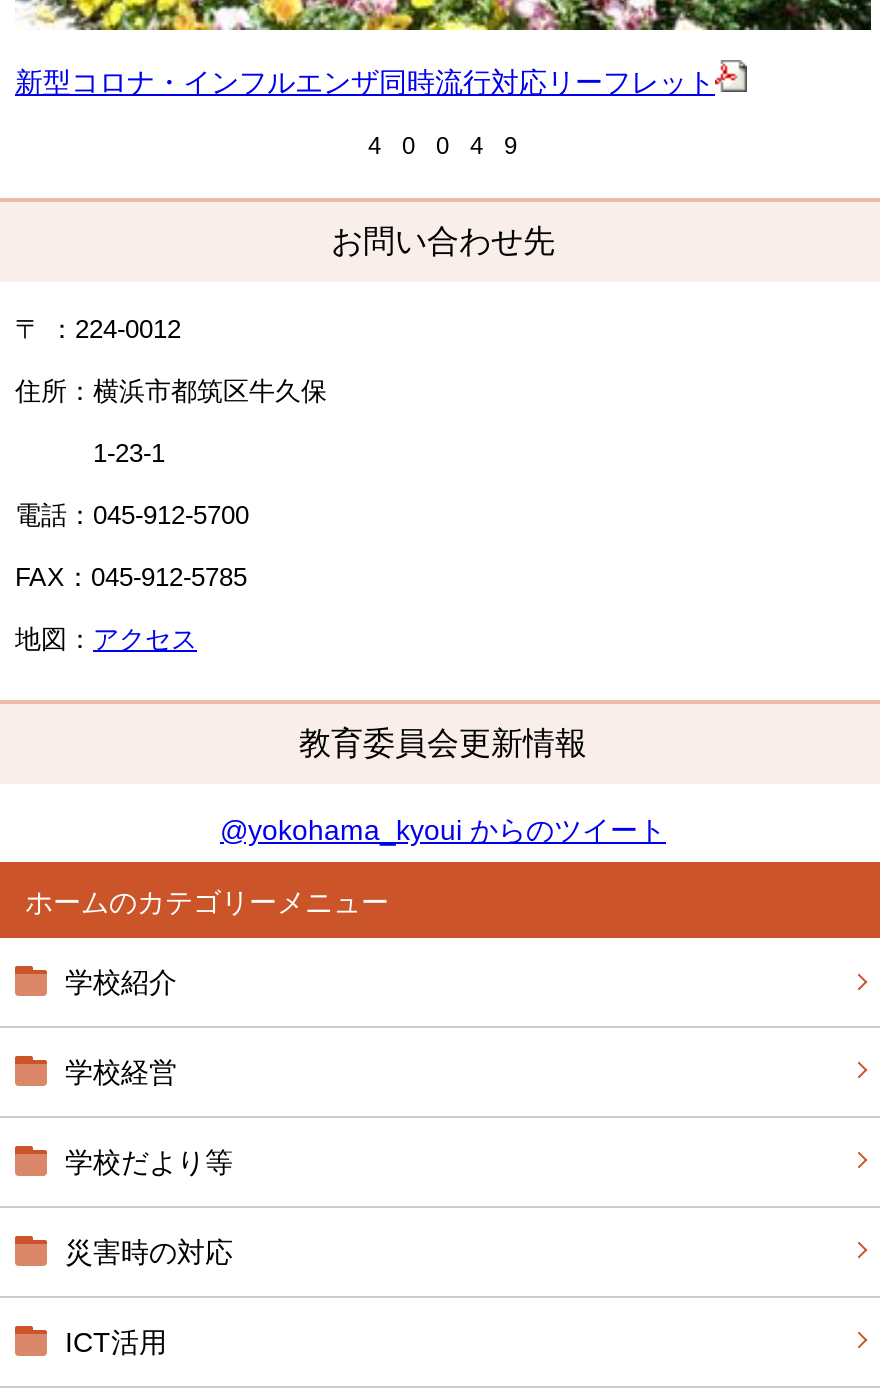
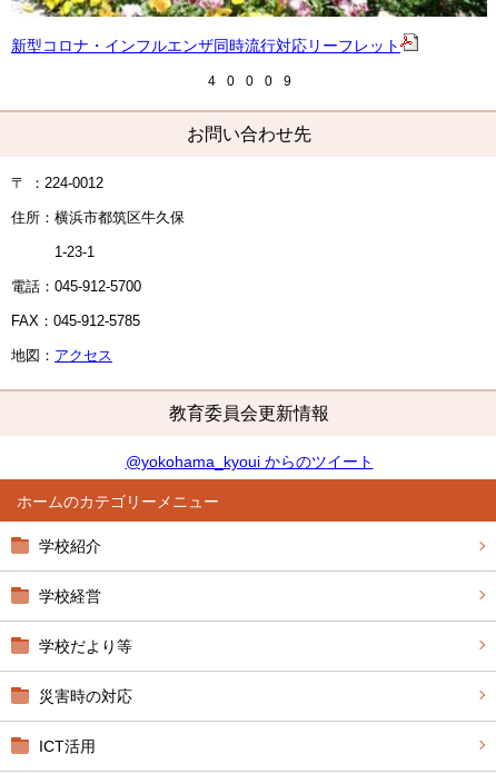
[368,133,518,161] 4 0 0 4 9 -> [207,74,291,89] 4 0 0 0 9

